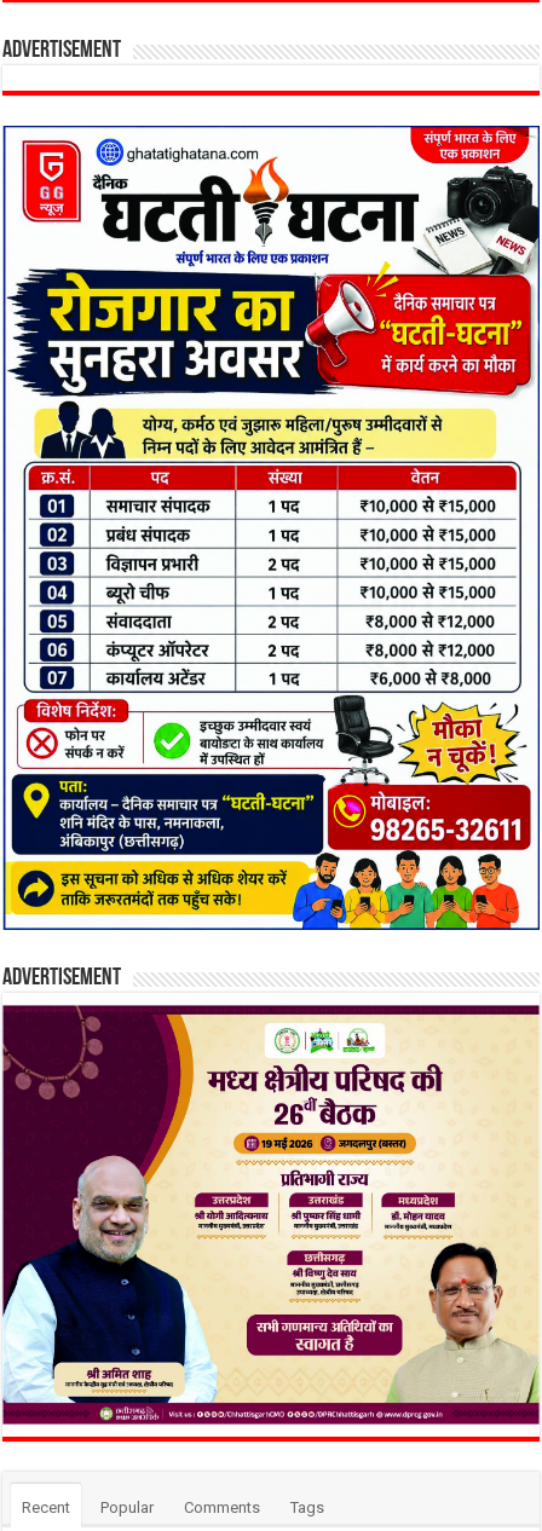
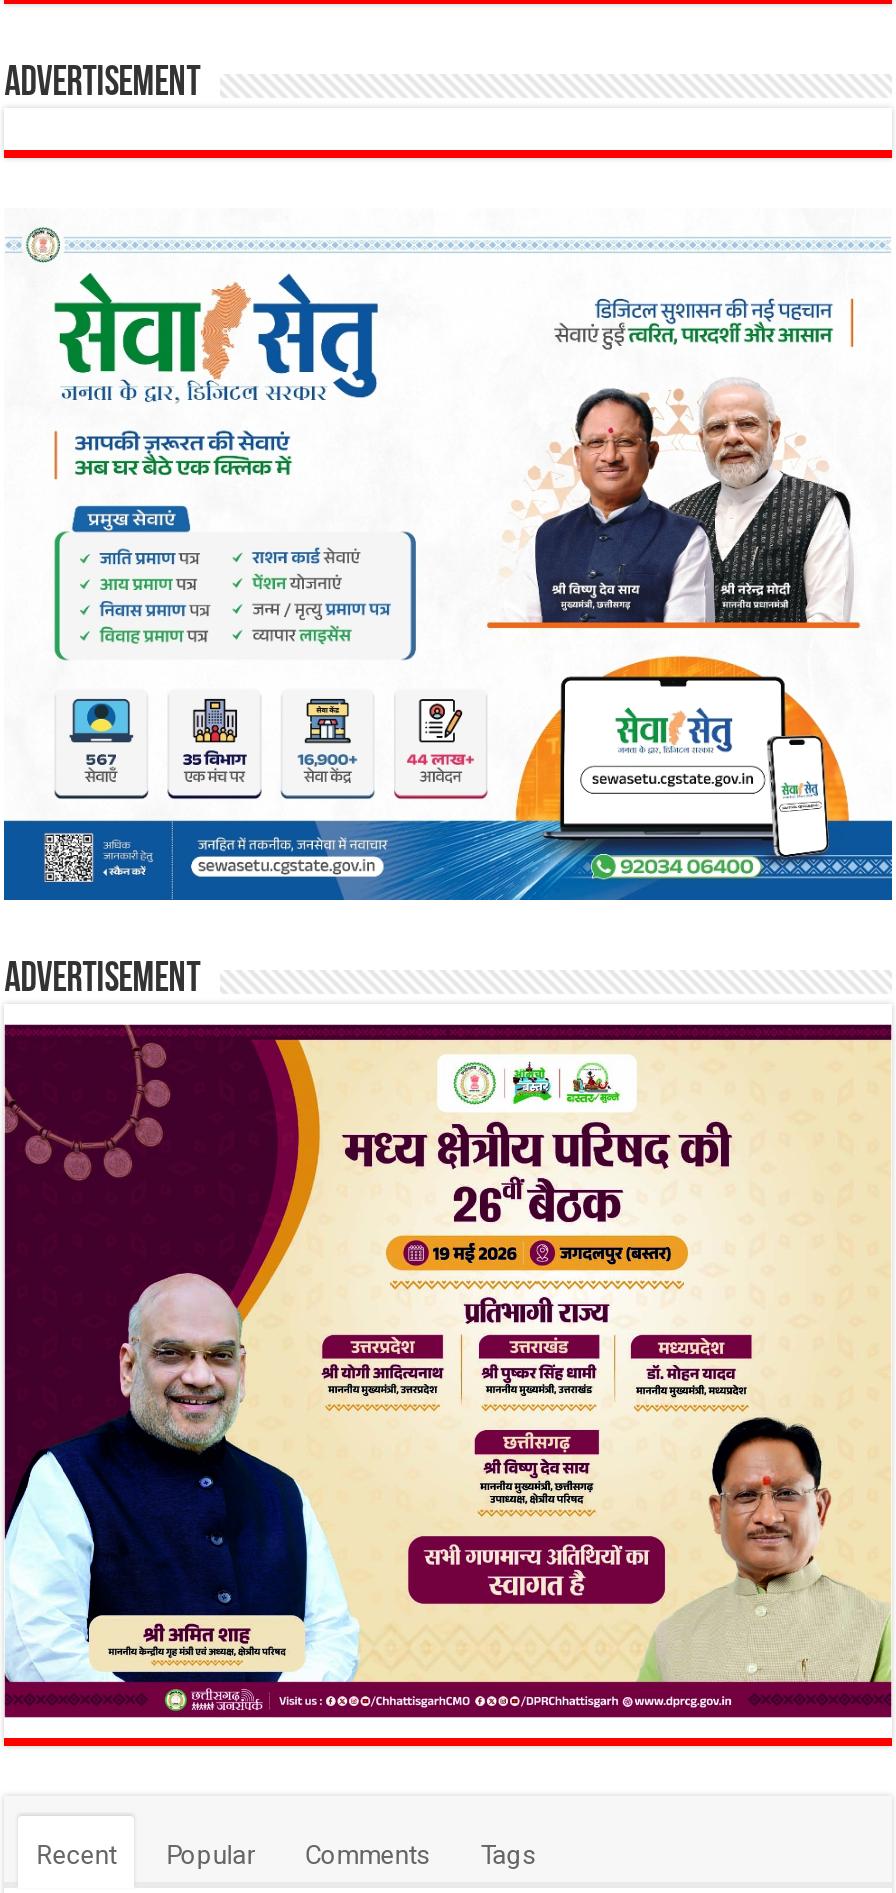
[4,125,538,930] [image] -> [6,208,890,902] [image]

